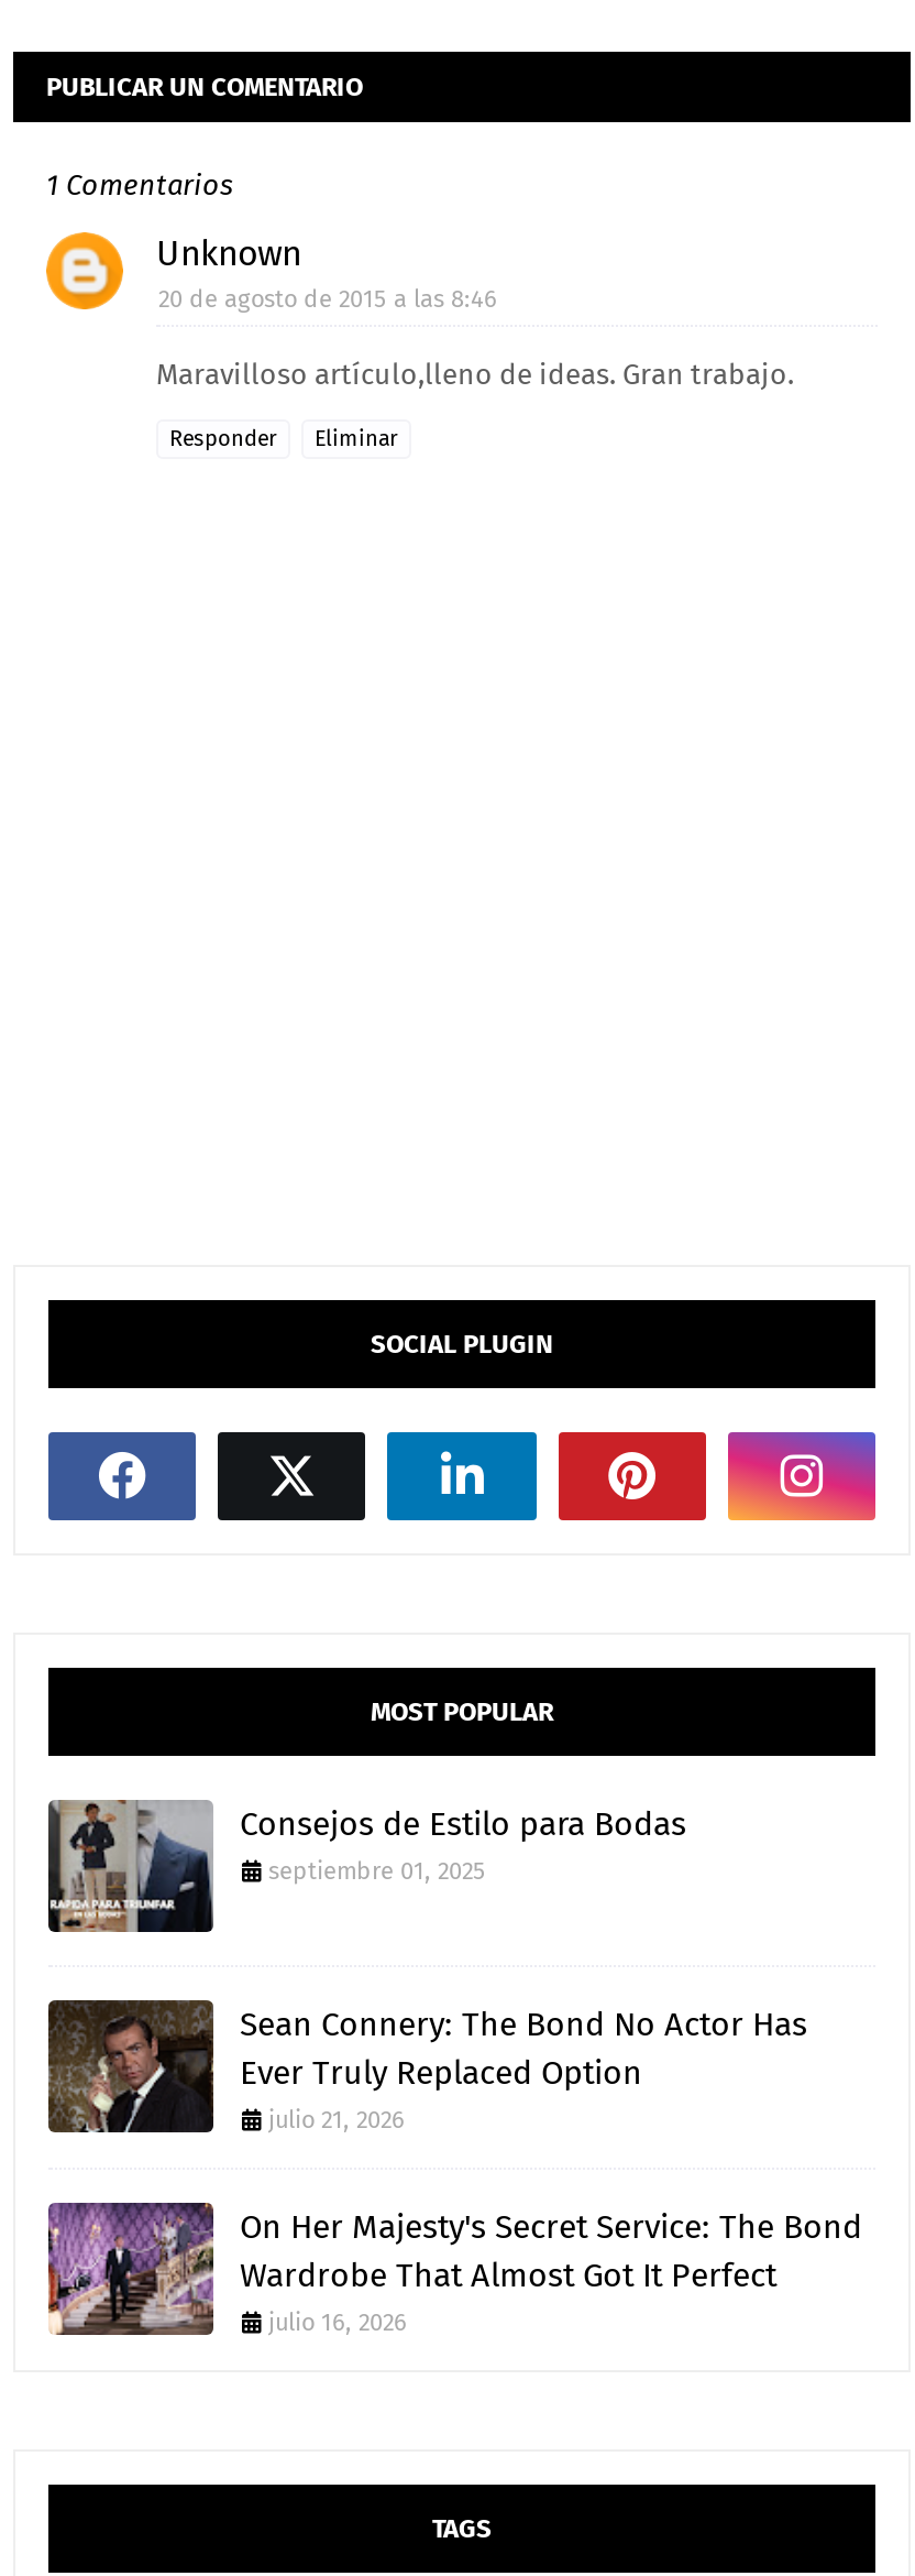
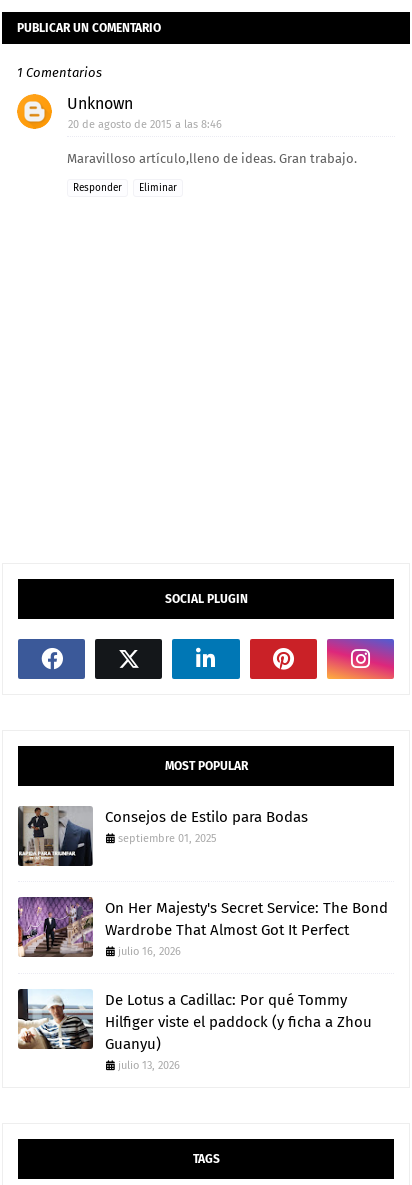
[48,2000,807,2134] [image] | Sean Connery: The Bond No Actor Has | Ever Truly Replaced Option | julio 21, 2026 -> none
moved [44,2201,862,2337] -> [16,896,388,958]: [image] | On Her Majesty's Secret Service: The Bond | Wardrobe That Almost Got It Perfect | julio 16, 2026
none -> [17,988,372,1072] [image] | De Lotus a Cadillac: Por qué Tommy | Hilfiger viste el paddock (y ficha a Zhou | Guanyu) | julio 13, 2026

